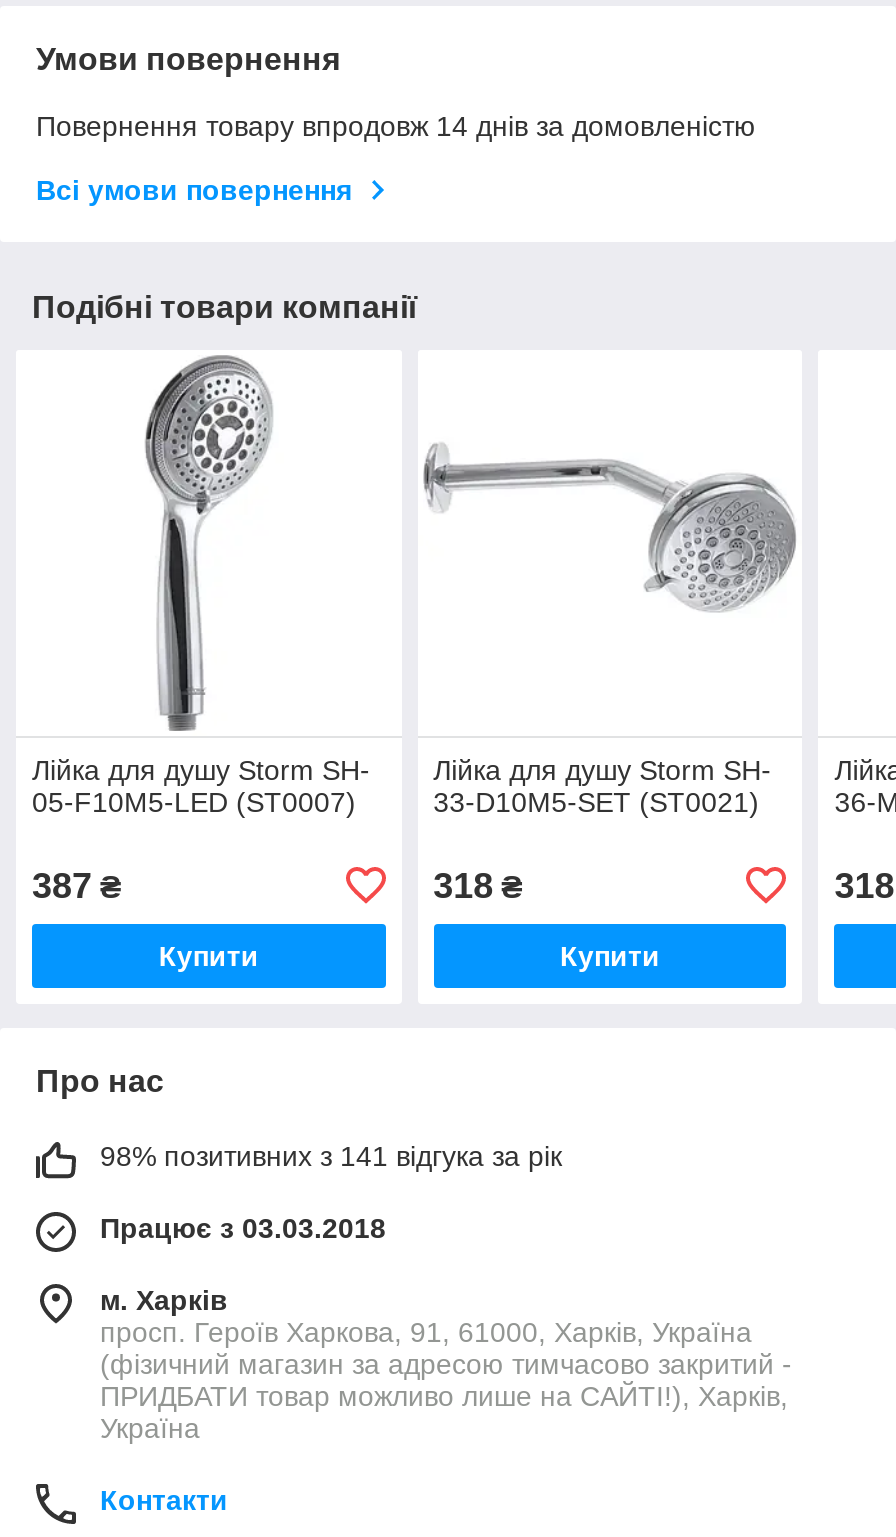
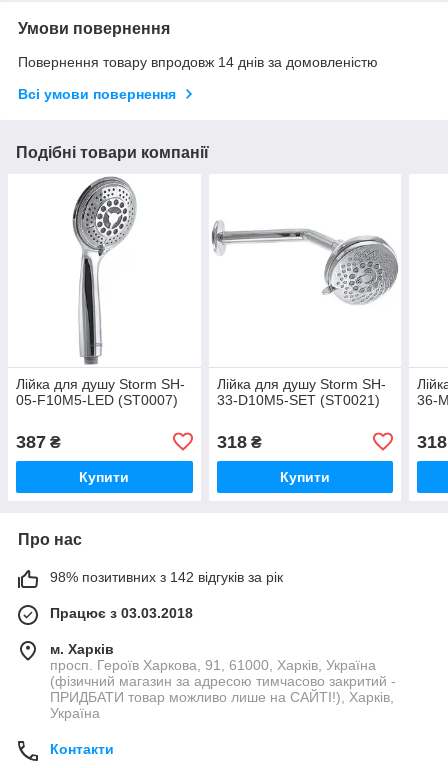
[100,1140,562,1172] 98% позитивних з 141 відгука за рік -> [50,569,283,585] 98% позитивних з 142 відгуків за рік

